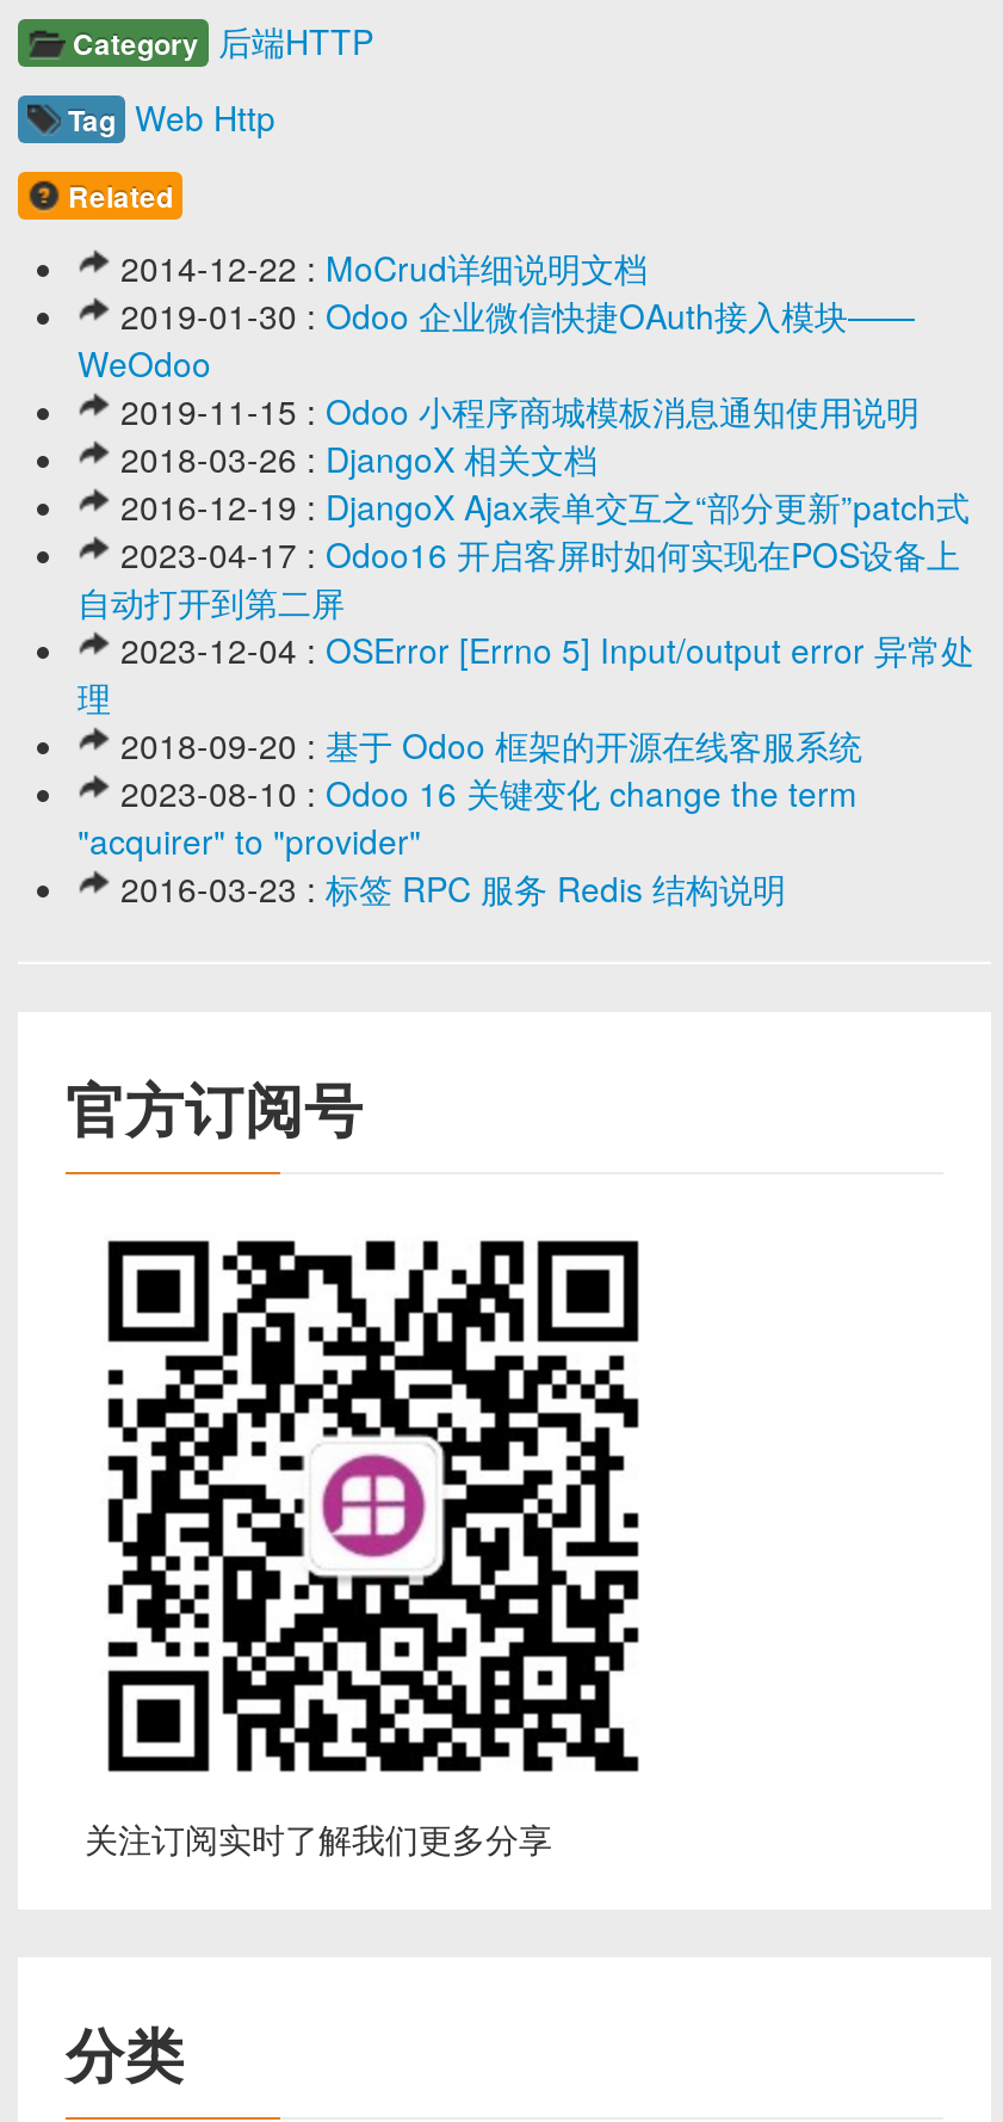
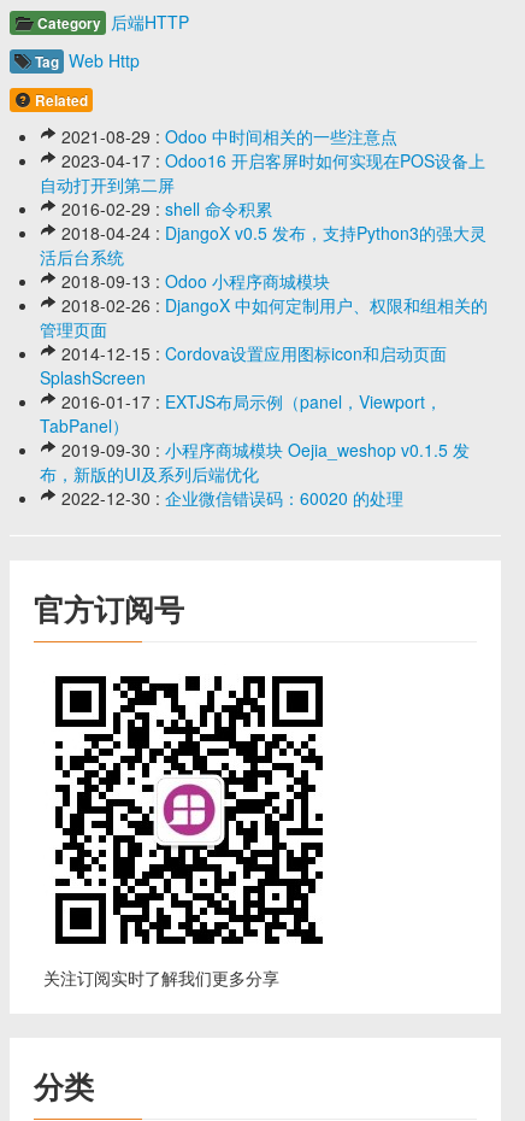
[78,243,970,530] 2014-12-22 : MoCrud详细说明文档 | 2019-01-30 : Odoo 企业微信快捷OAuth接入模块—— | WeOdoo | 2019-11-15 : Odoo 小程序商城模板消息通知使用说明 | 2018-03-26 : DjangoX 相关文档 | 2016-12-19 : DjangoX Ajax表单交互之“部分更新”patch式 -> [57,124,397,148] 2021-08-29 : Odoo 中时间相关的一些注意点
moved [78,530,960,625] -> [40,148,485,196]: 2023-04-17 : Odoo16 开启客屏时如何实现在POS设备上 | 自动打开到第二屏
[78,625,974,912] 2023-12-04 : OSError [Errno 5] Input/output error 异常处 | 理 | 2018-09-20 :基于 Odoo 框架的开源在线客服系统 | 2023-08-10 : Odoo 16 关键变化 change the term | "acquirer" to "provider" | 2016-03-23 :标签 RPC 服务 Redis 结构说明 -> [40,196,488,510] 2016-02-29 : shell 命令积累 | 2018-04-24 : DjangoX v0.5 发布，支持Python3的强大灵 | 活后台系统 | 2018-09-13 : Odoo 小程序商城模块 | 2018-02-26 : DjangoX 中如何定制用户、权限和组相关的 | 管理页面 | 2014-12-15 : Cordova设置应用图标icon和启动页面 | SplashScreen | 2016-01-17 : EXTJS布局示例（panel，Viewport， | TabPanel） | 2019-09-30 :小程序商城模块 Oejia_weshop v0.1.5 发 | 布，新版的UI及系列后端优化 | 2022-12-30 :企业微信错误码：60020 的处理

